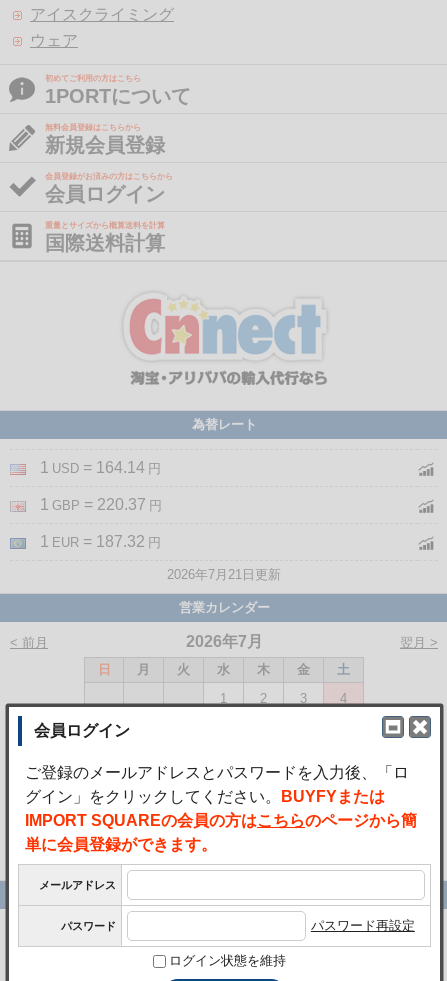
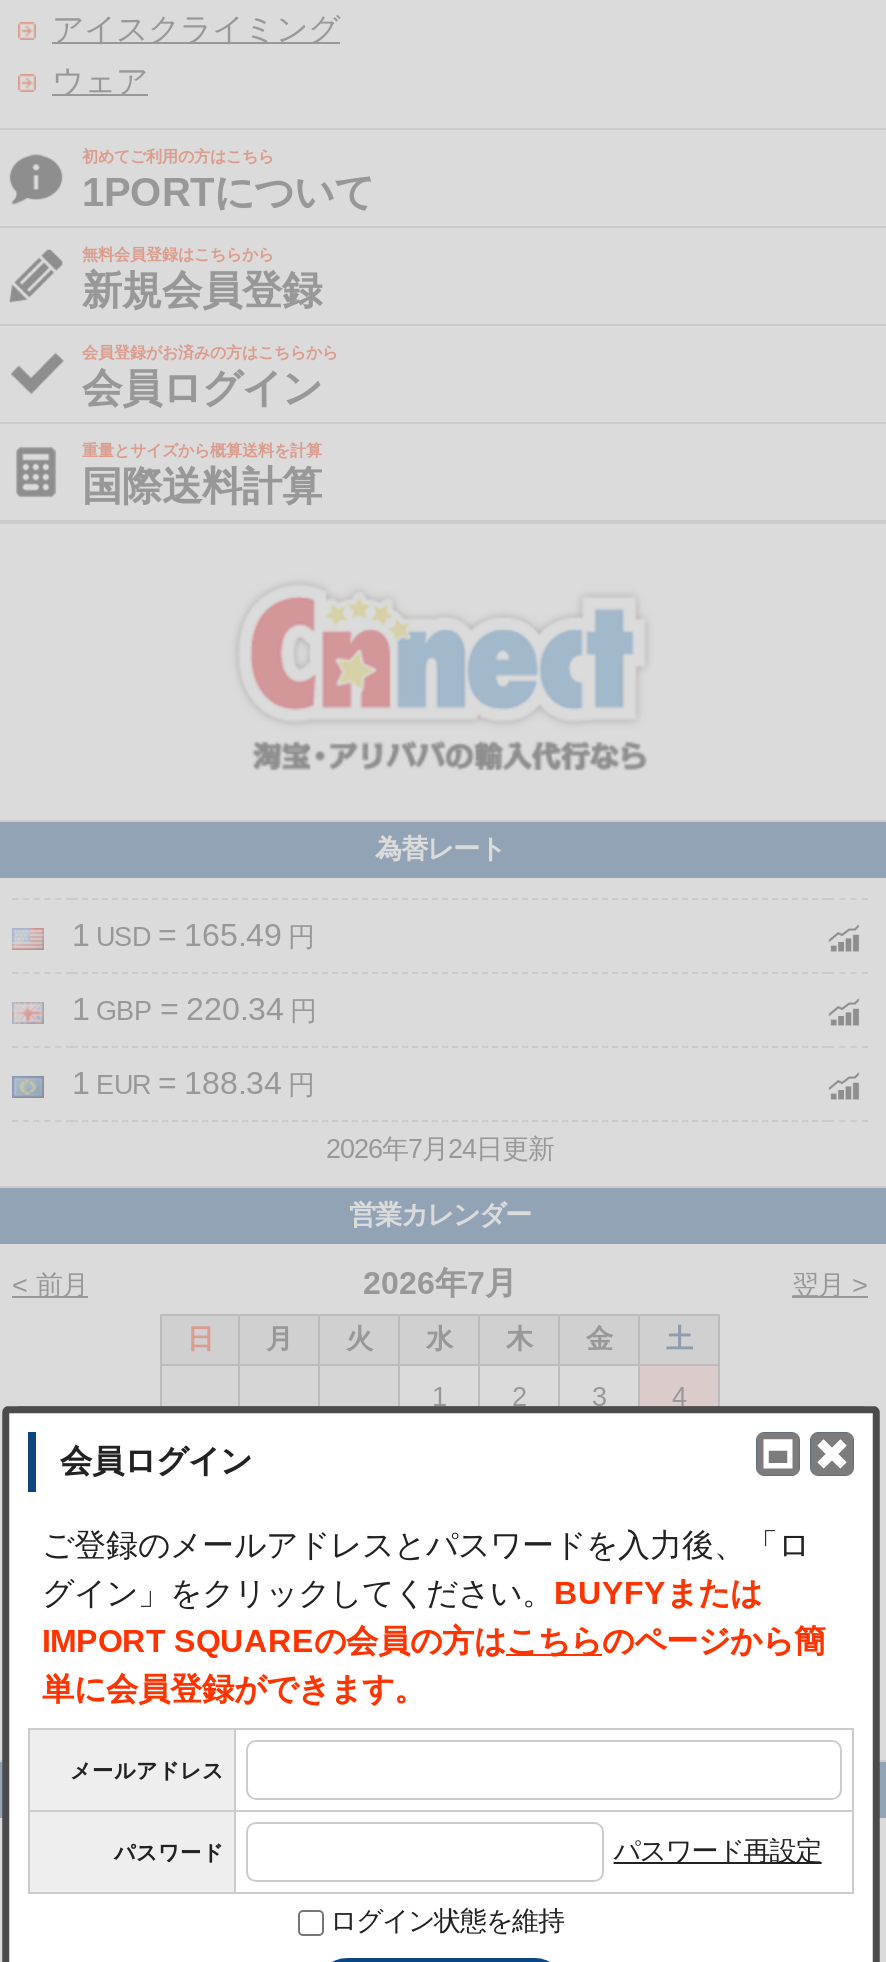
[40,459,161,476] 1 USD = 164.14 円 -> [72,919,314,953] 1 USD = 165.49 円
[40,496,162,513] 1 GBP = 220.37 円 -> [72,993,316,1027] 1 GBP = 220.34 円
[40,533,161,550] 1 EUR = 187.32 円 -> [72,1067,314,1101] 1 EUR = 188.34 円
[167,567,281,582] 2026年7月21日更新 -> [326,1135,554,1165] 2026年7月24日更新

